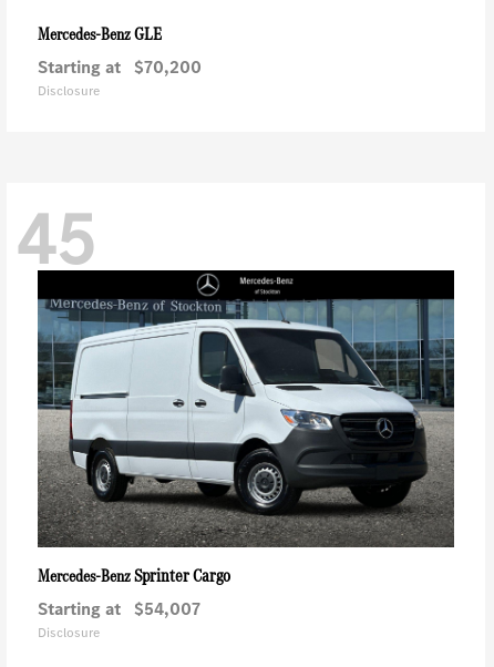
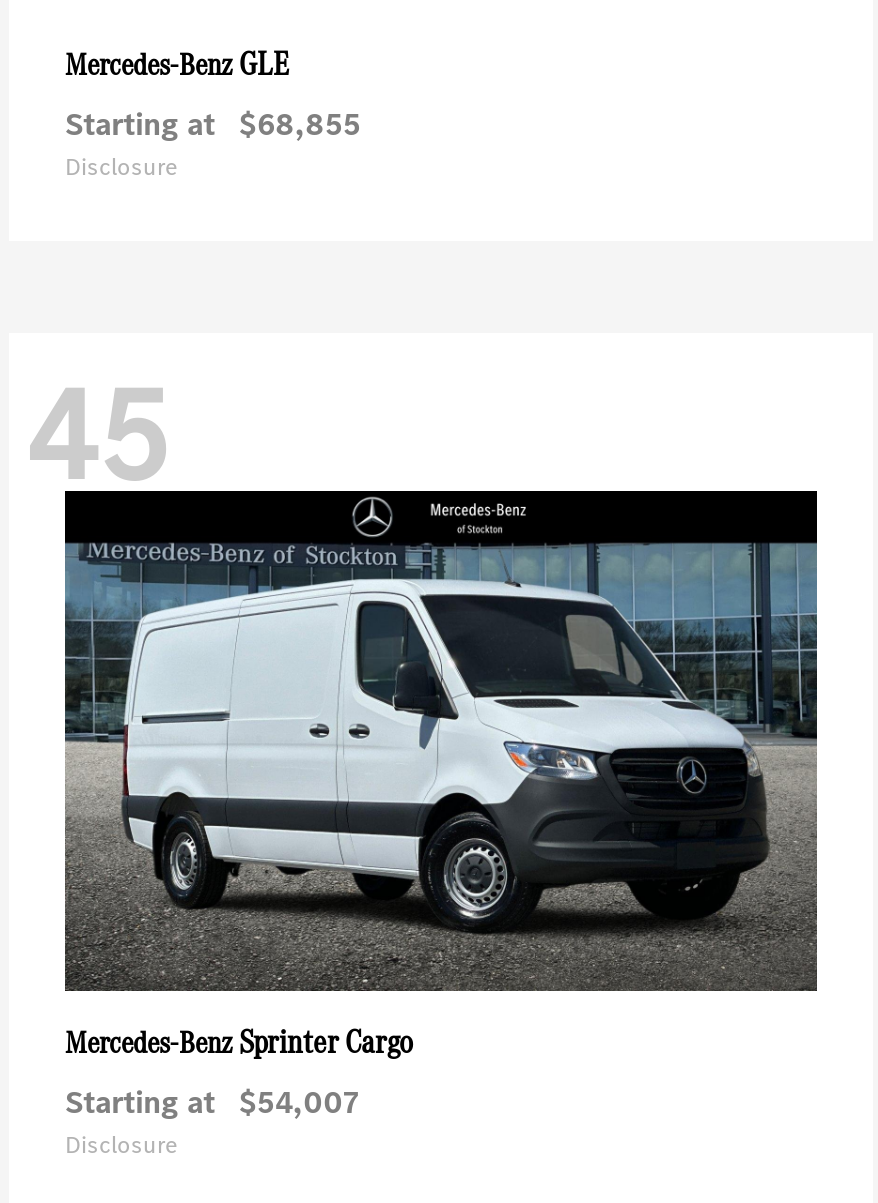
[38,55,202,79] Starting at $70,200 -> [65,103,361,145] Starting at $68,855

